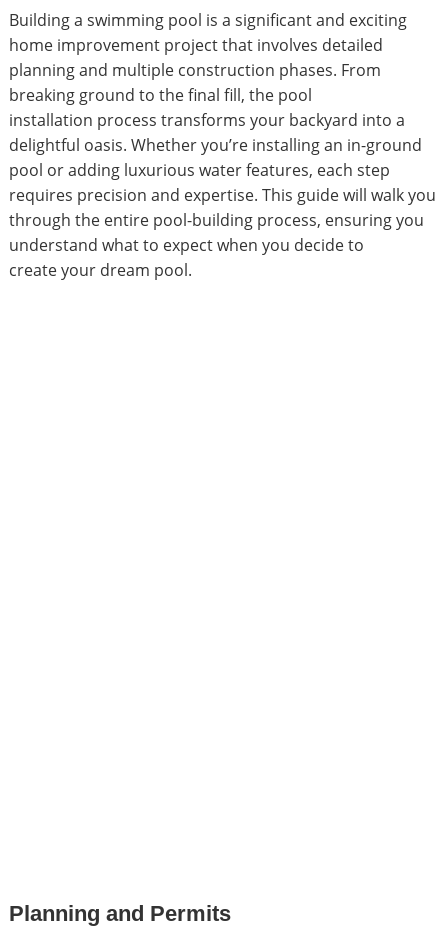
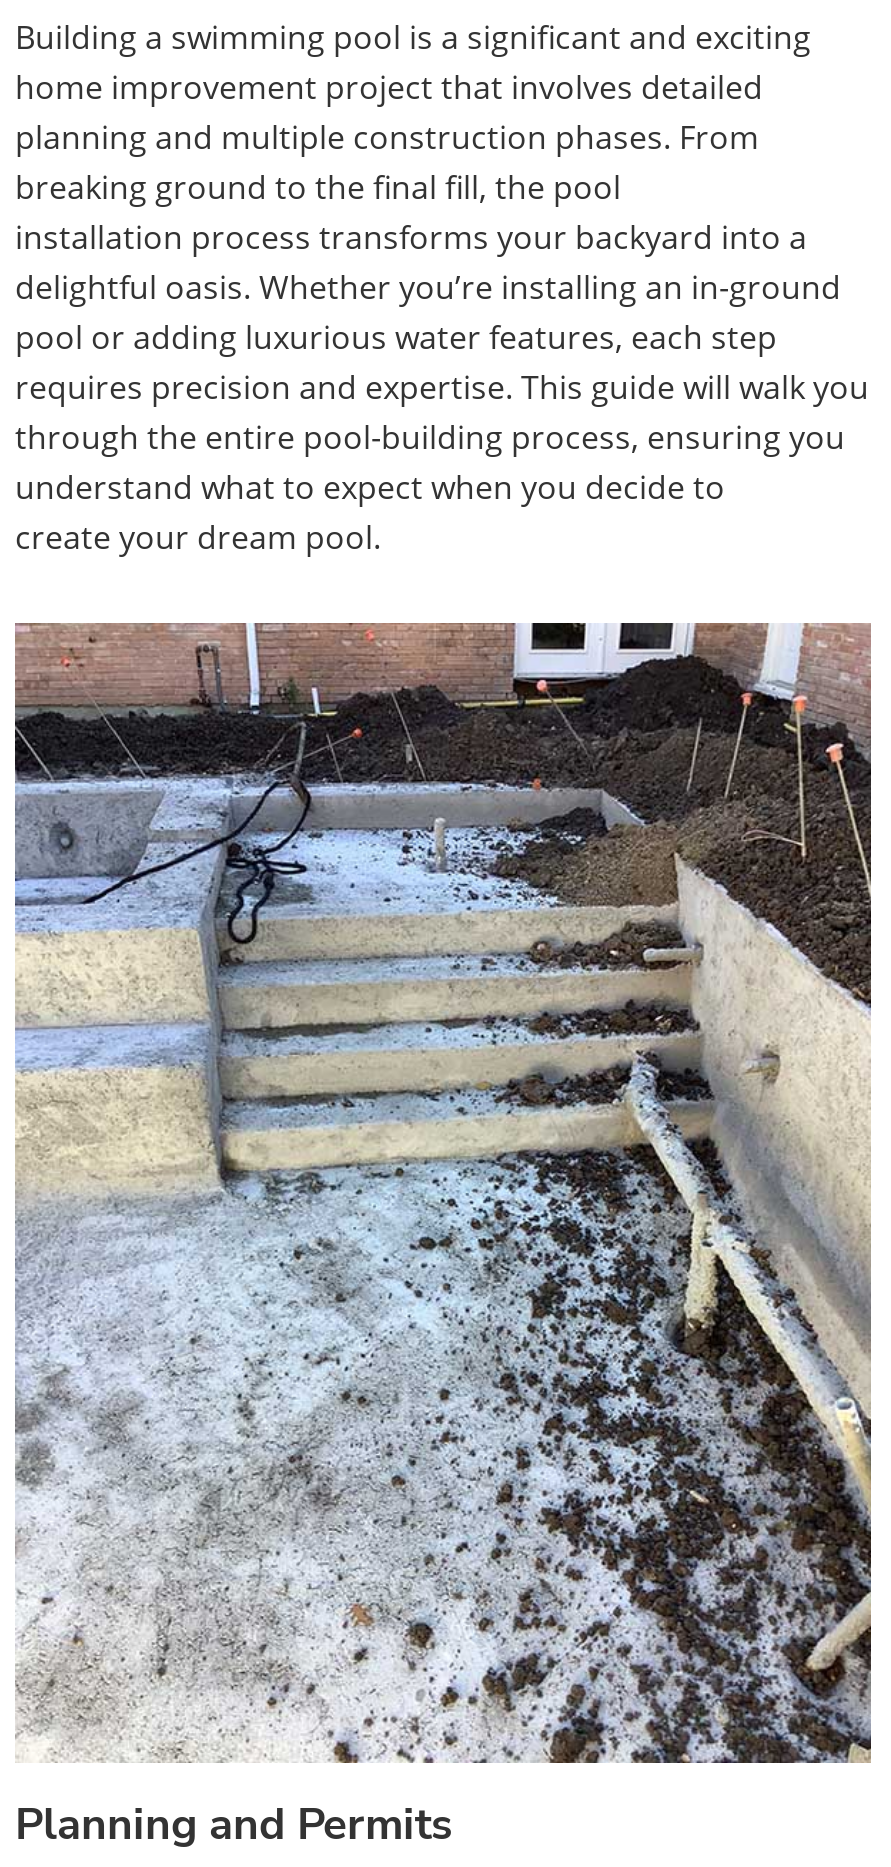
none -> [13,621,873,1765] [image]

